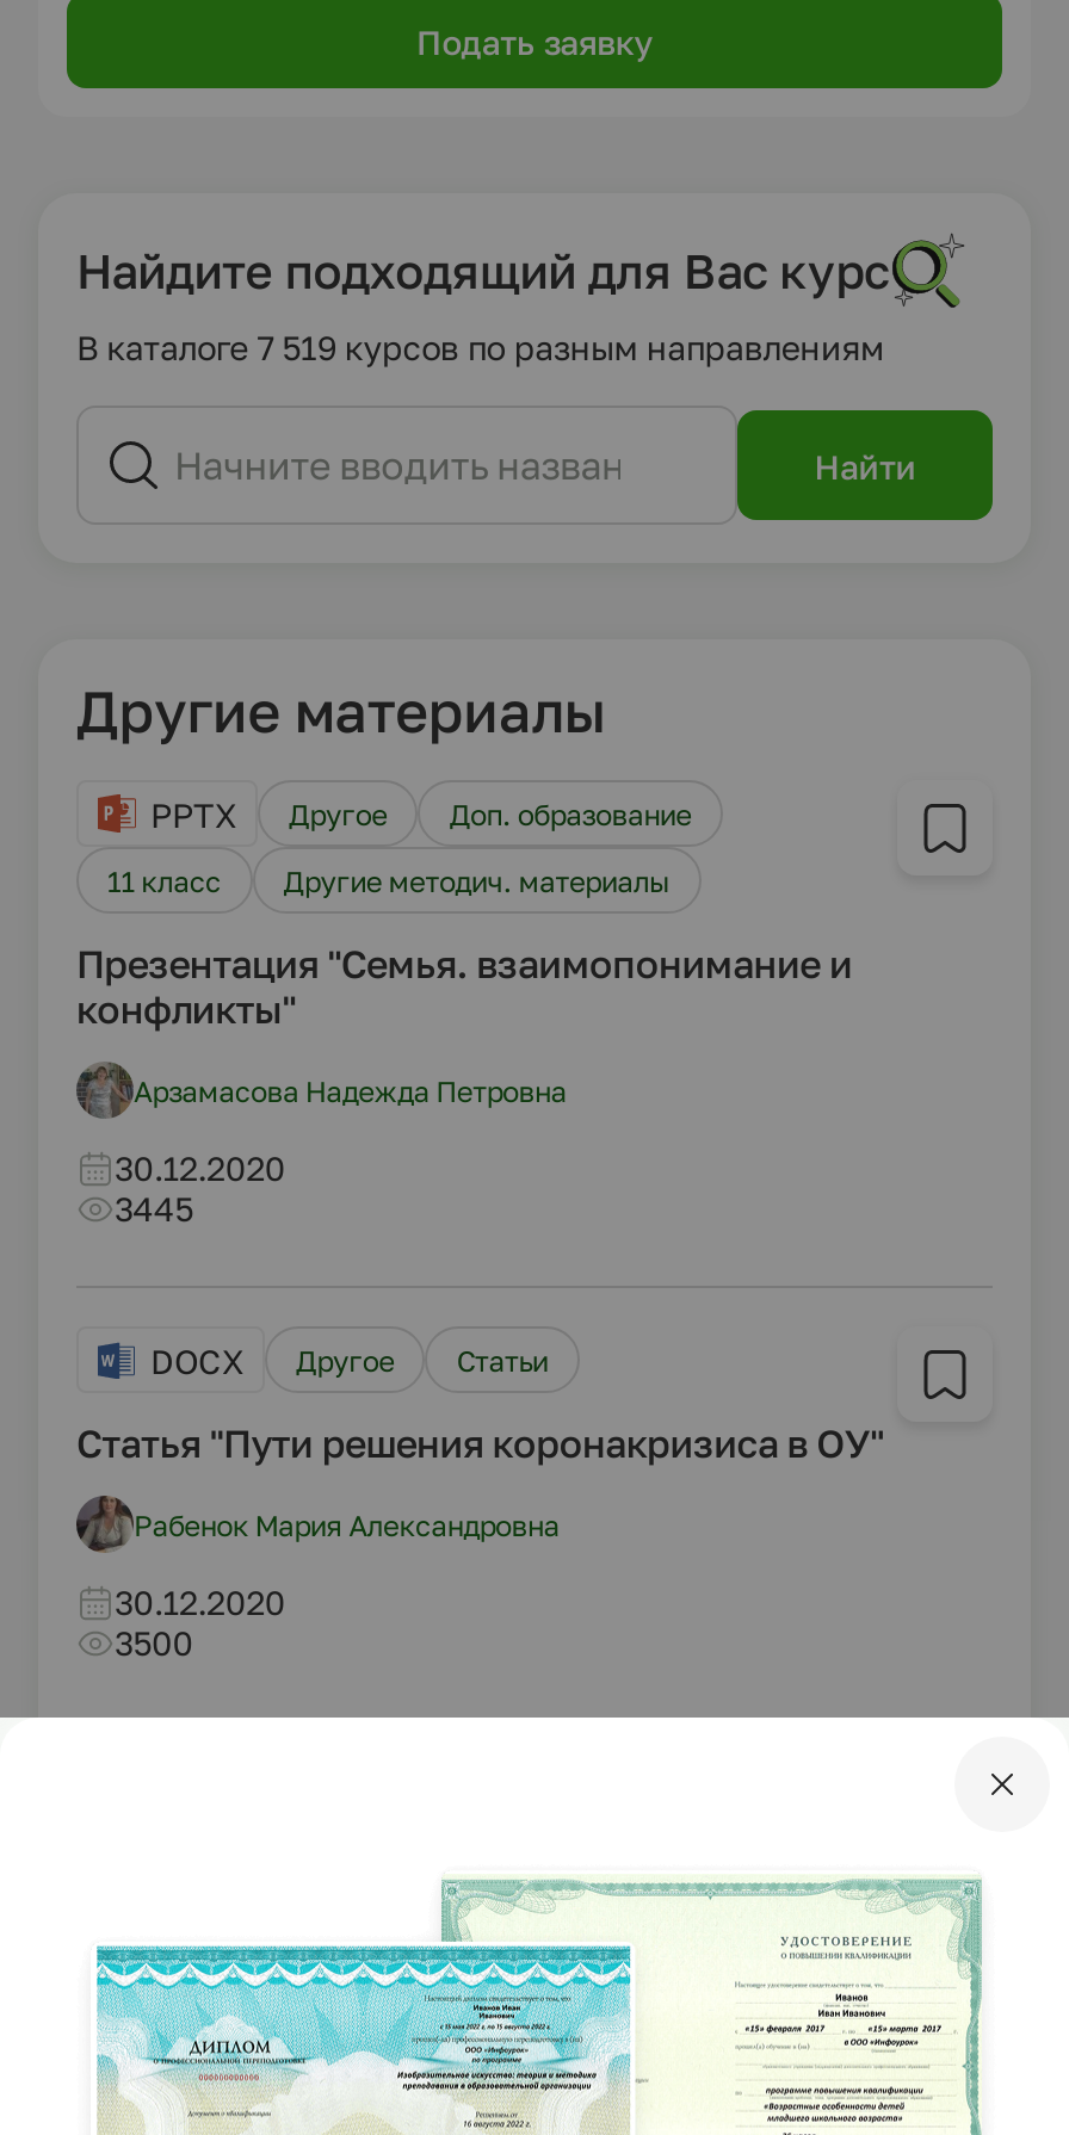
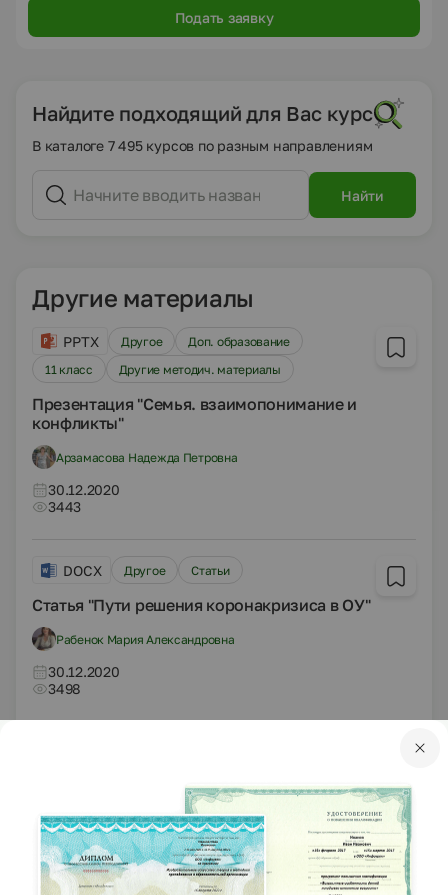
[76,327,884,367] В каталоге 7 519 курсов по разным направлениям -> [32,137,372,154] В каталоге 7 495 курсов по разным направлениям
[115,1188,193,1229] 3445 -> [48,498,81,515] 3443
[115,1622,193,1663] 3500 -> [48,680,81,697] 3498

